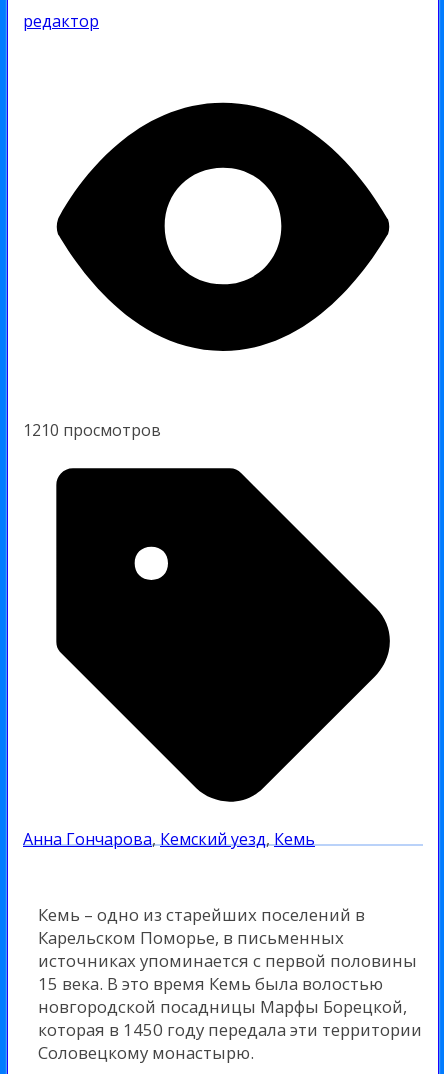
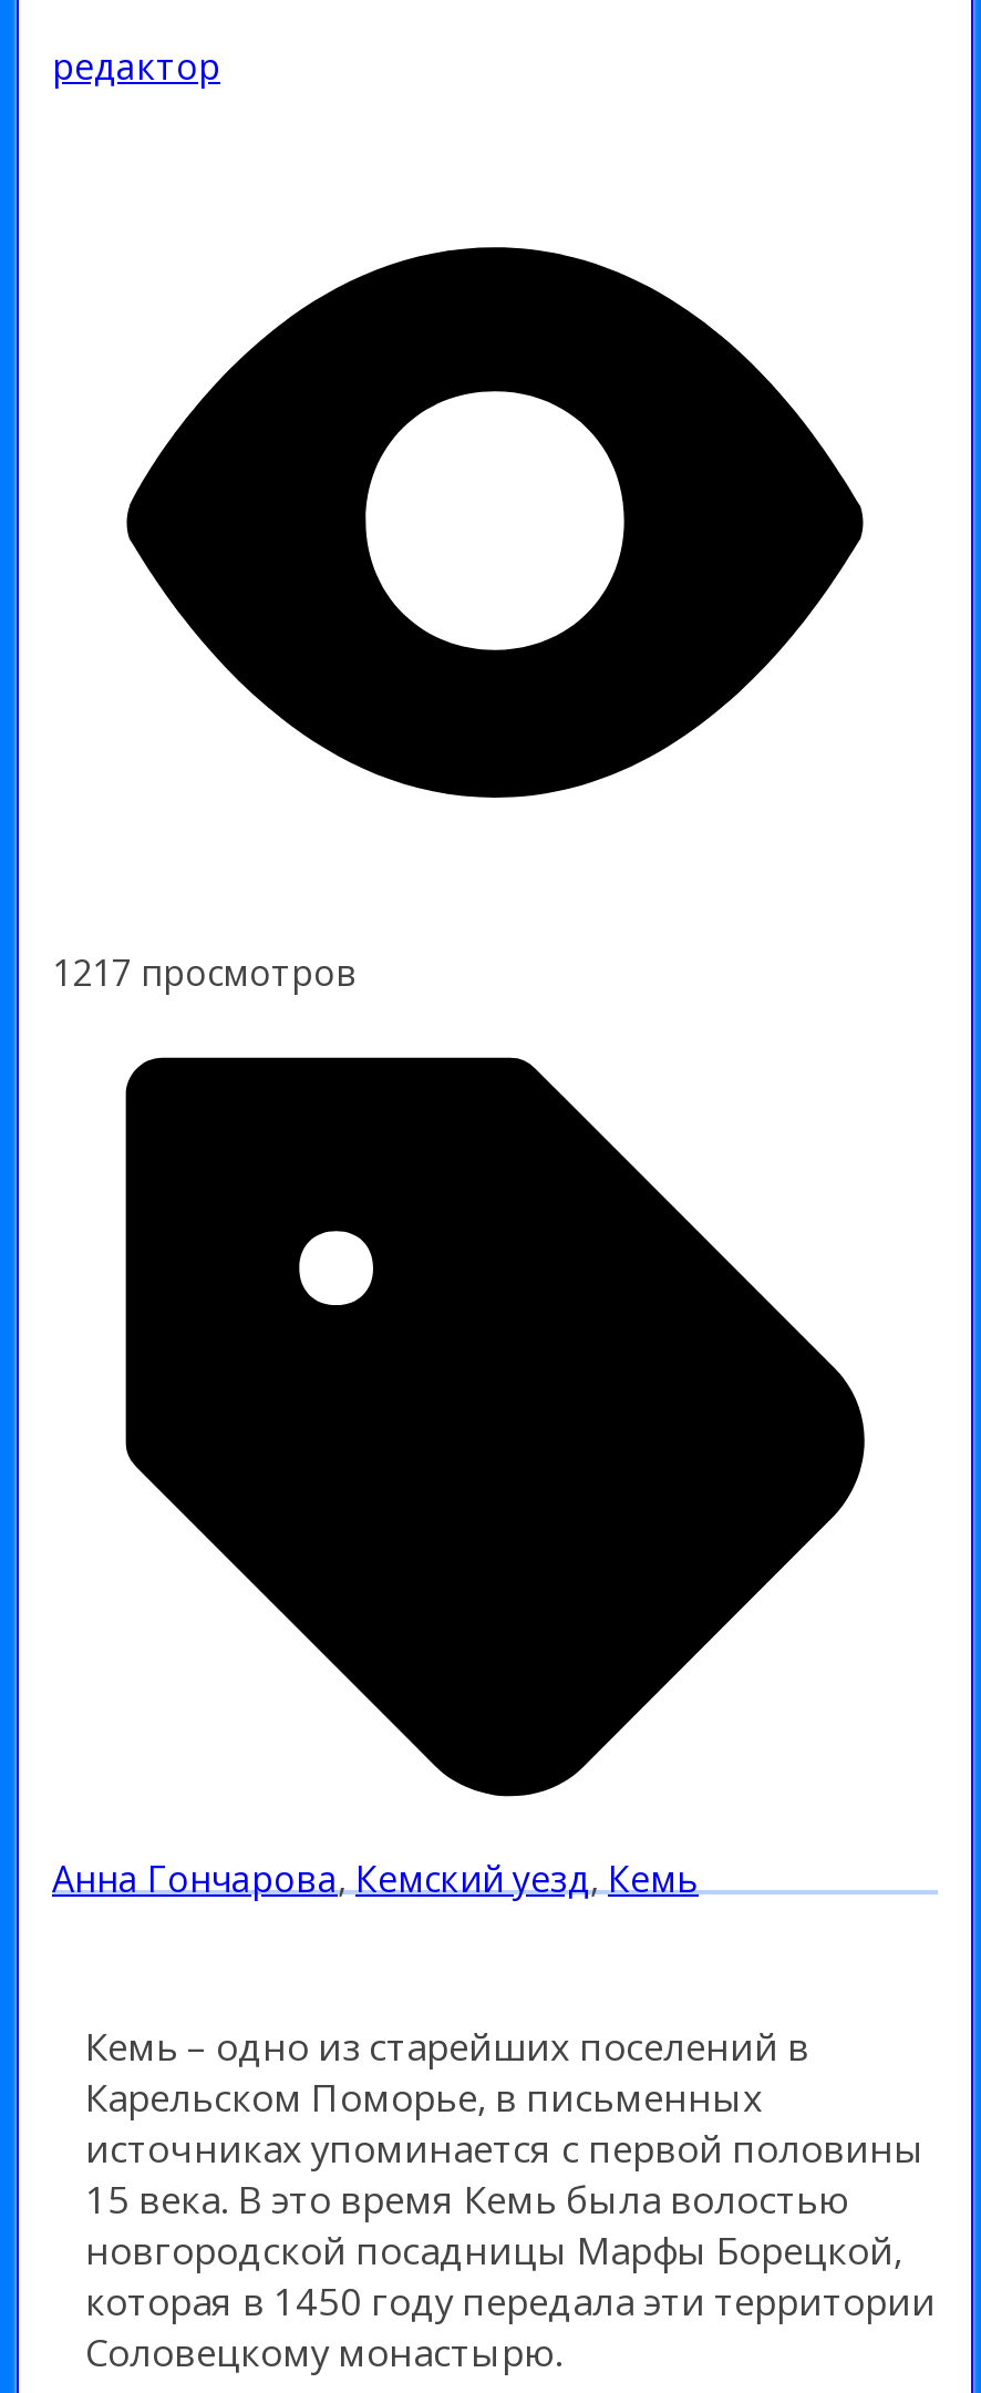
[23,419,161,441] 1210 просмотров -> [52,949,358,998] 1217 просмотров

